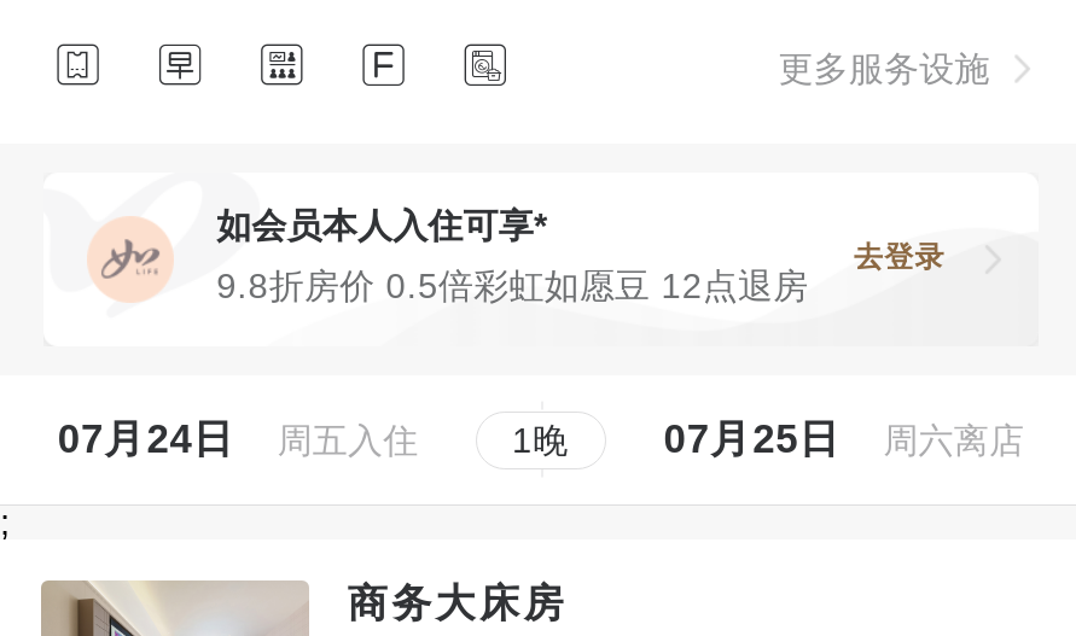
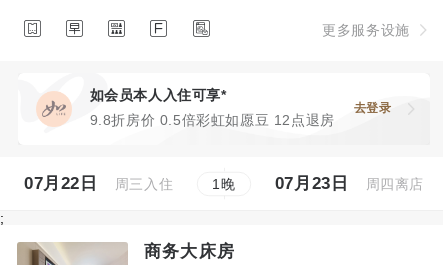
[58,416,235,461] 07月24日 -> [24,174,97,193] 07月22日
[277,420,418,459] 周五入住 -> [115,176,173,192] 周三入住
[664,416,841,461] 07月25日 -> [275,174,348,193] 07月23日
[883,420,1024,459] 周六离店 -> [366,176,424,192] 周四离店

